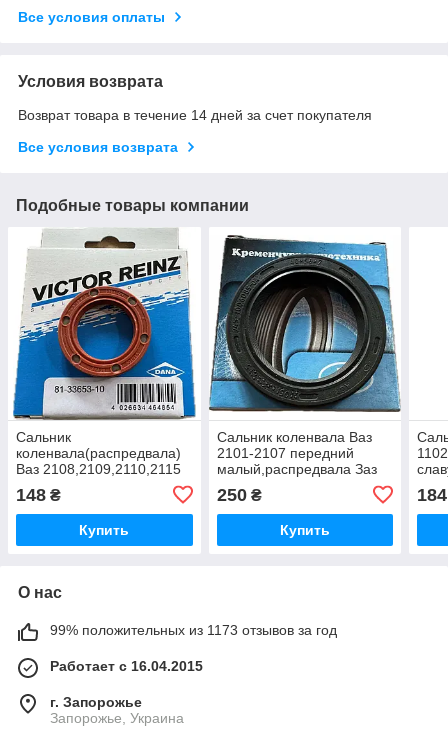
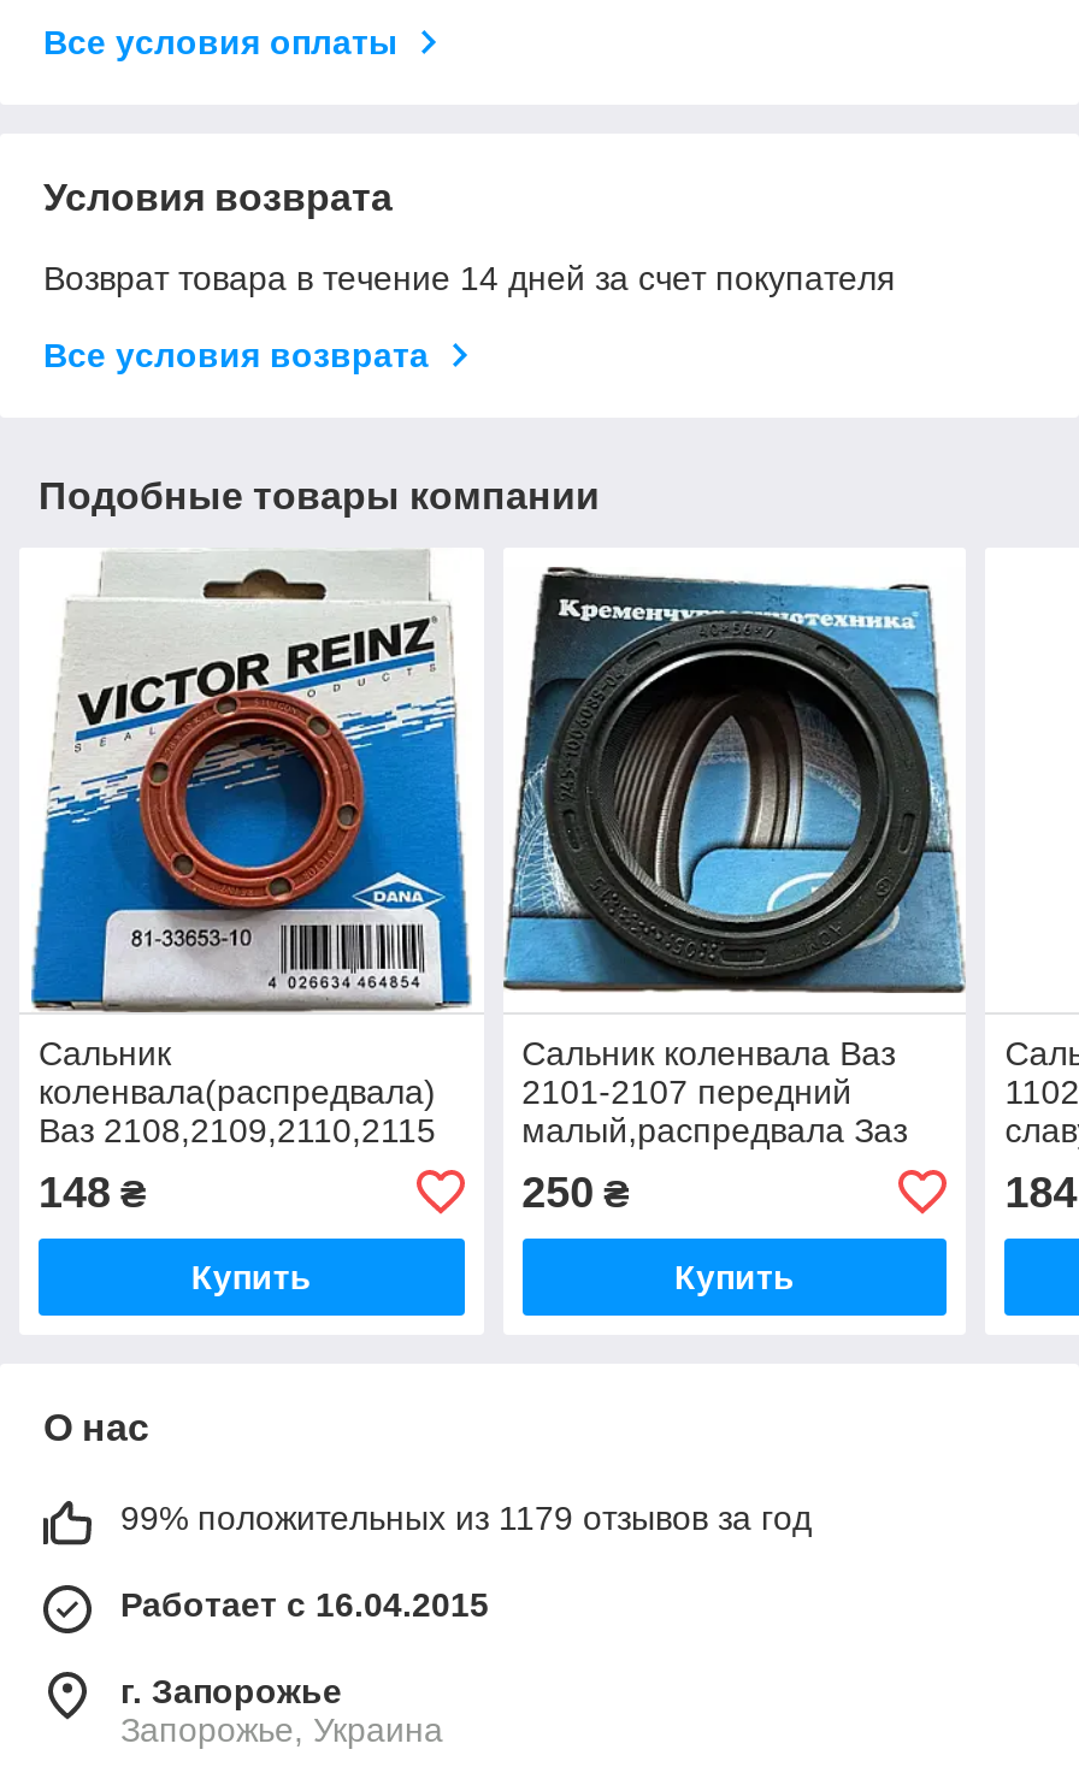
[50,622,337,638] 99% положительных из 1173 отзывов за год -> [120,1498,812,1537] 99% положительных из 1179 отзывов за год

